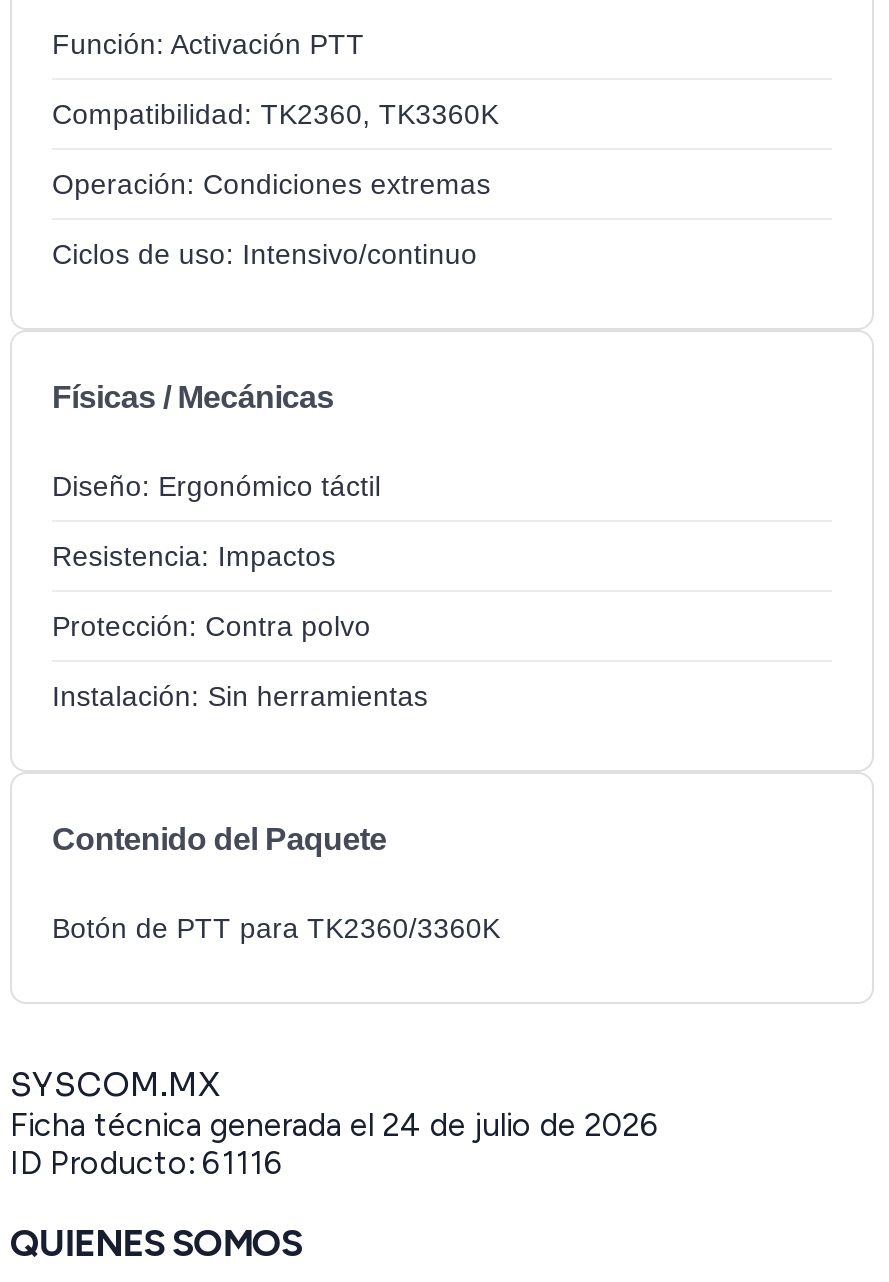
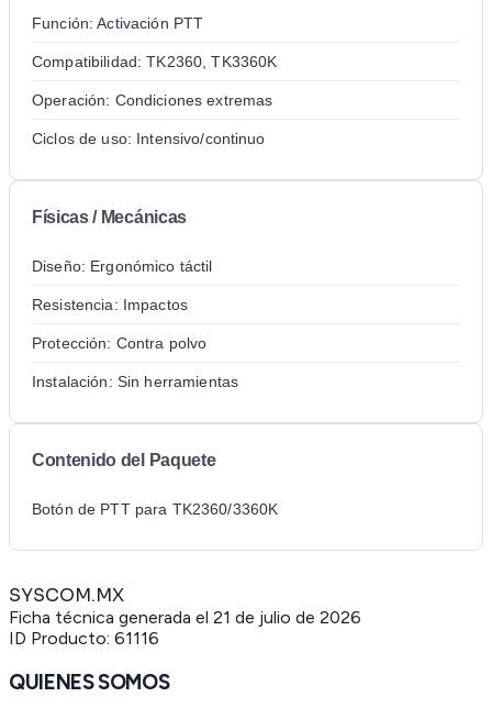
[10,1107,660,1145] Ficha técnica generada el 24 de julio de 2026 -> [9,607,361,628] Ficha técnica generada el 21 de julio de 2026

